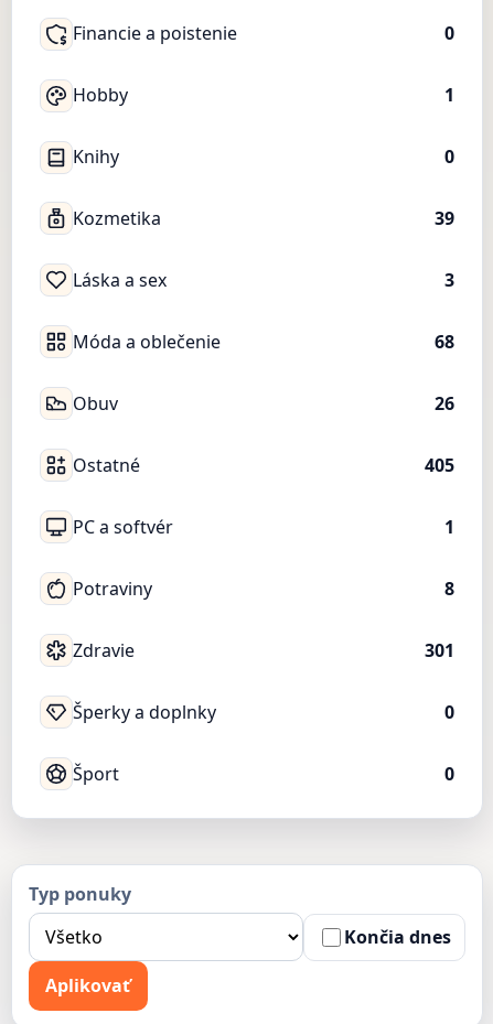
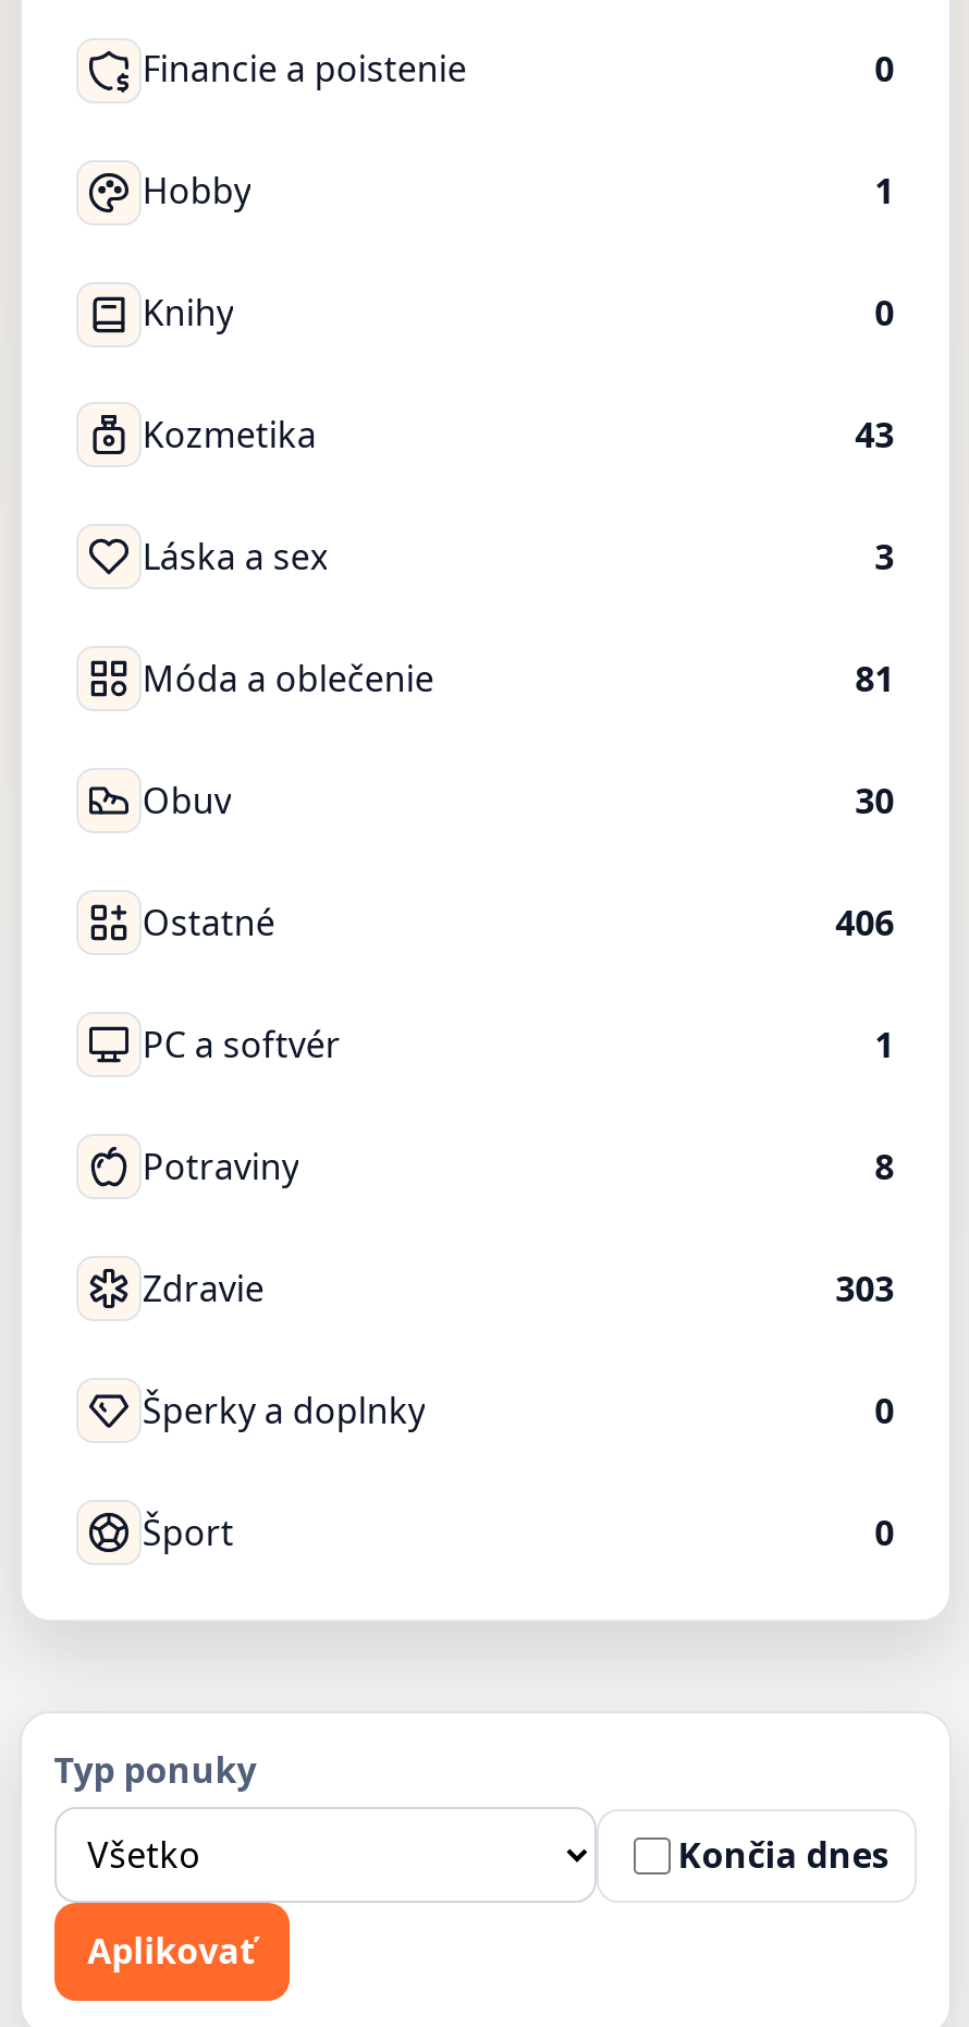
[434,206,454,230] 39 -> [855,411,894,459] 43
[434,330,454,354] 68 -> [855,655,894,703] 81
[434,391,454,415] 26 -> [855,776,894,824] 30
[424,453,454,477] 405 -> [835,898,894,946] 406
[424,638,454,662] 301 -> [835,1264,894,1312] 303

